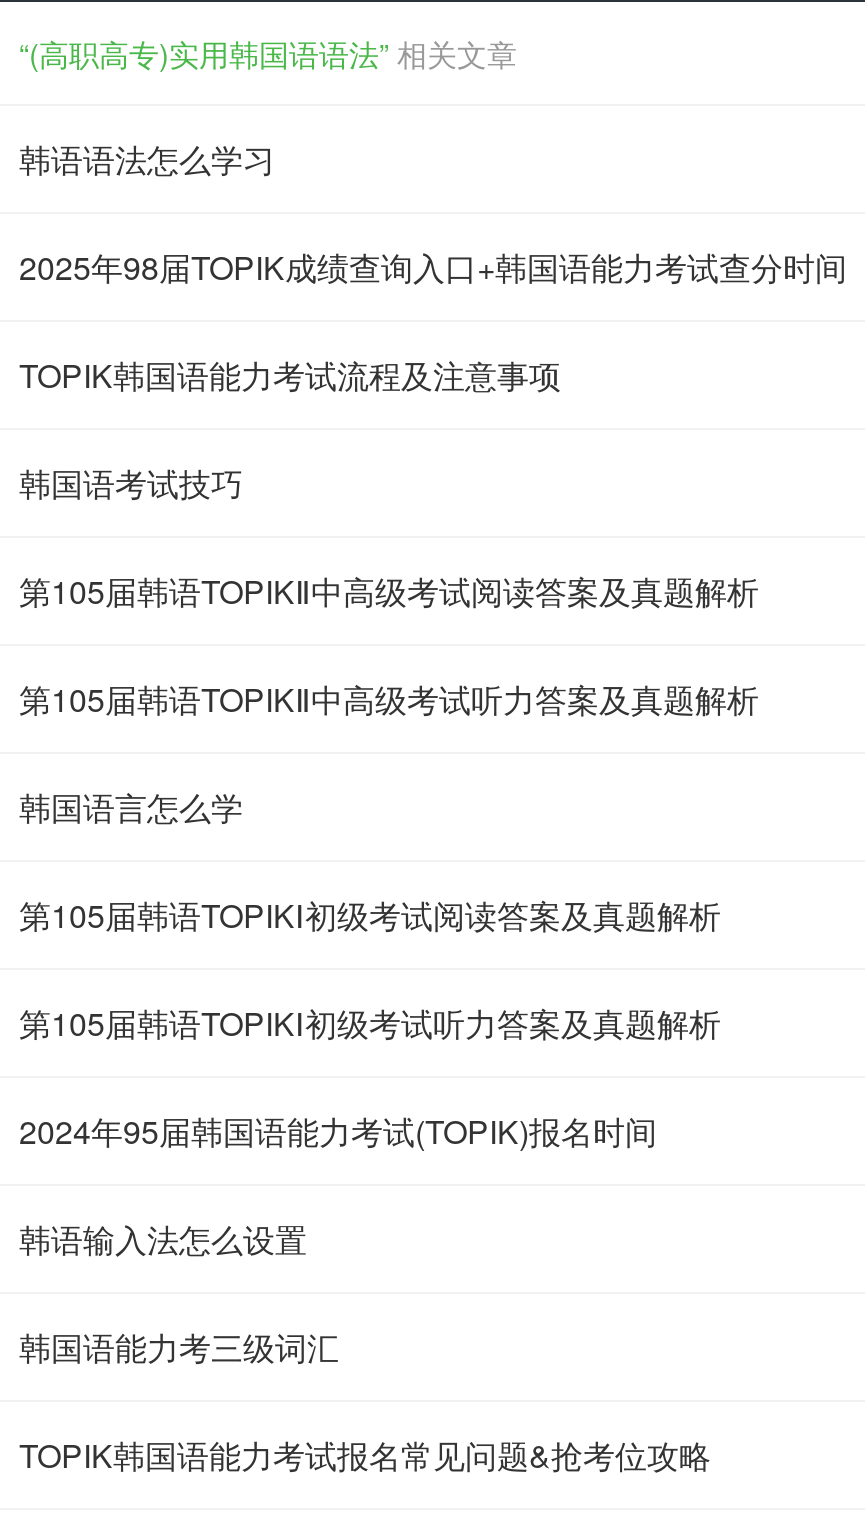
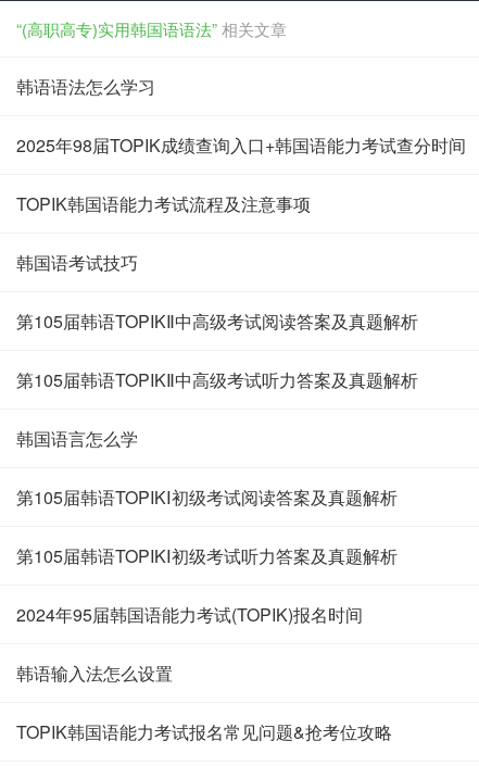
[19,1324,339,1370] 韩国语能力考三级词汇 -> none

